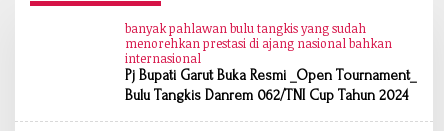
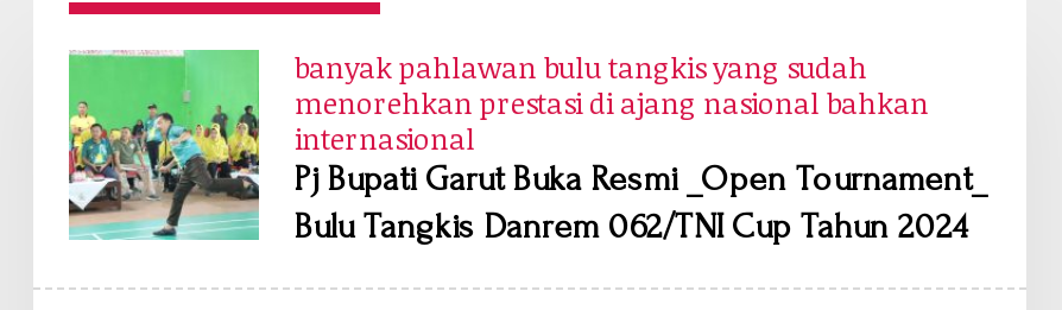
none -> [67,48,261,242] [image]

